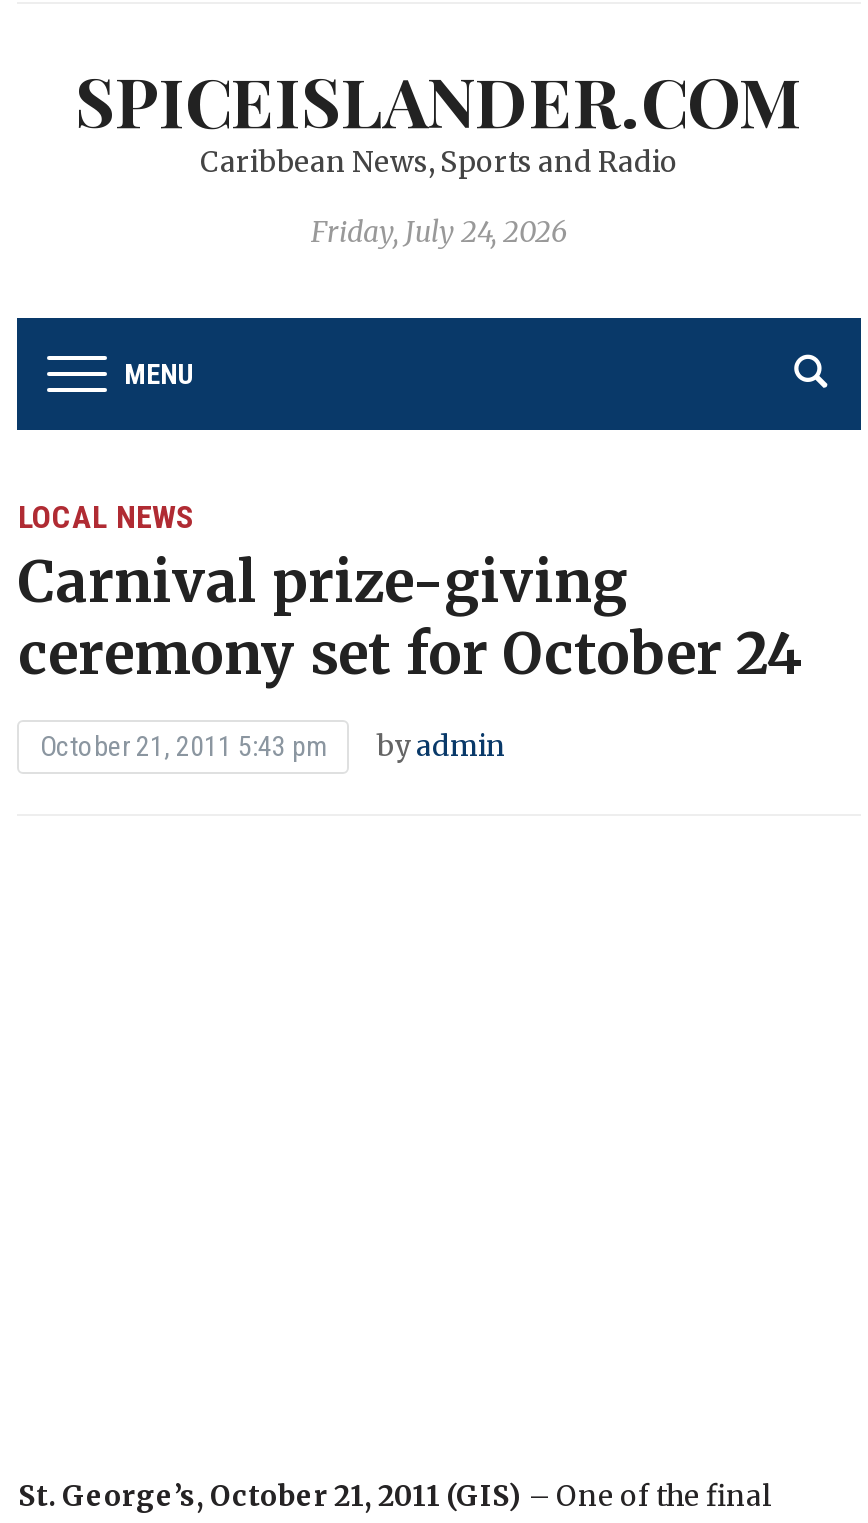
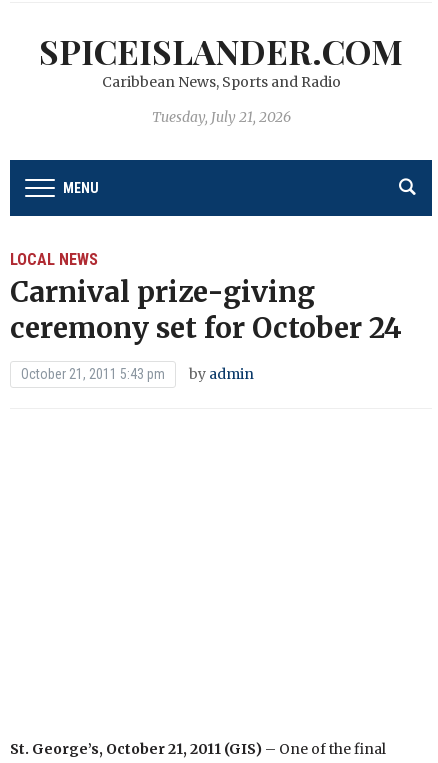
[311,214,567,250] Friday, July 24, 2026 -> [151,108,290,126] Tuesday, July 21, 2026

